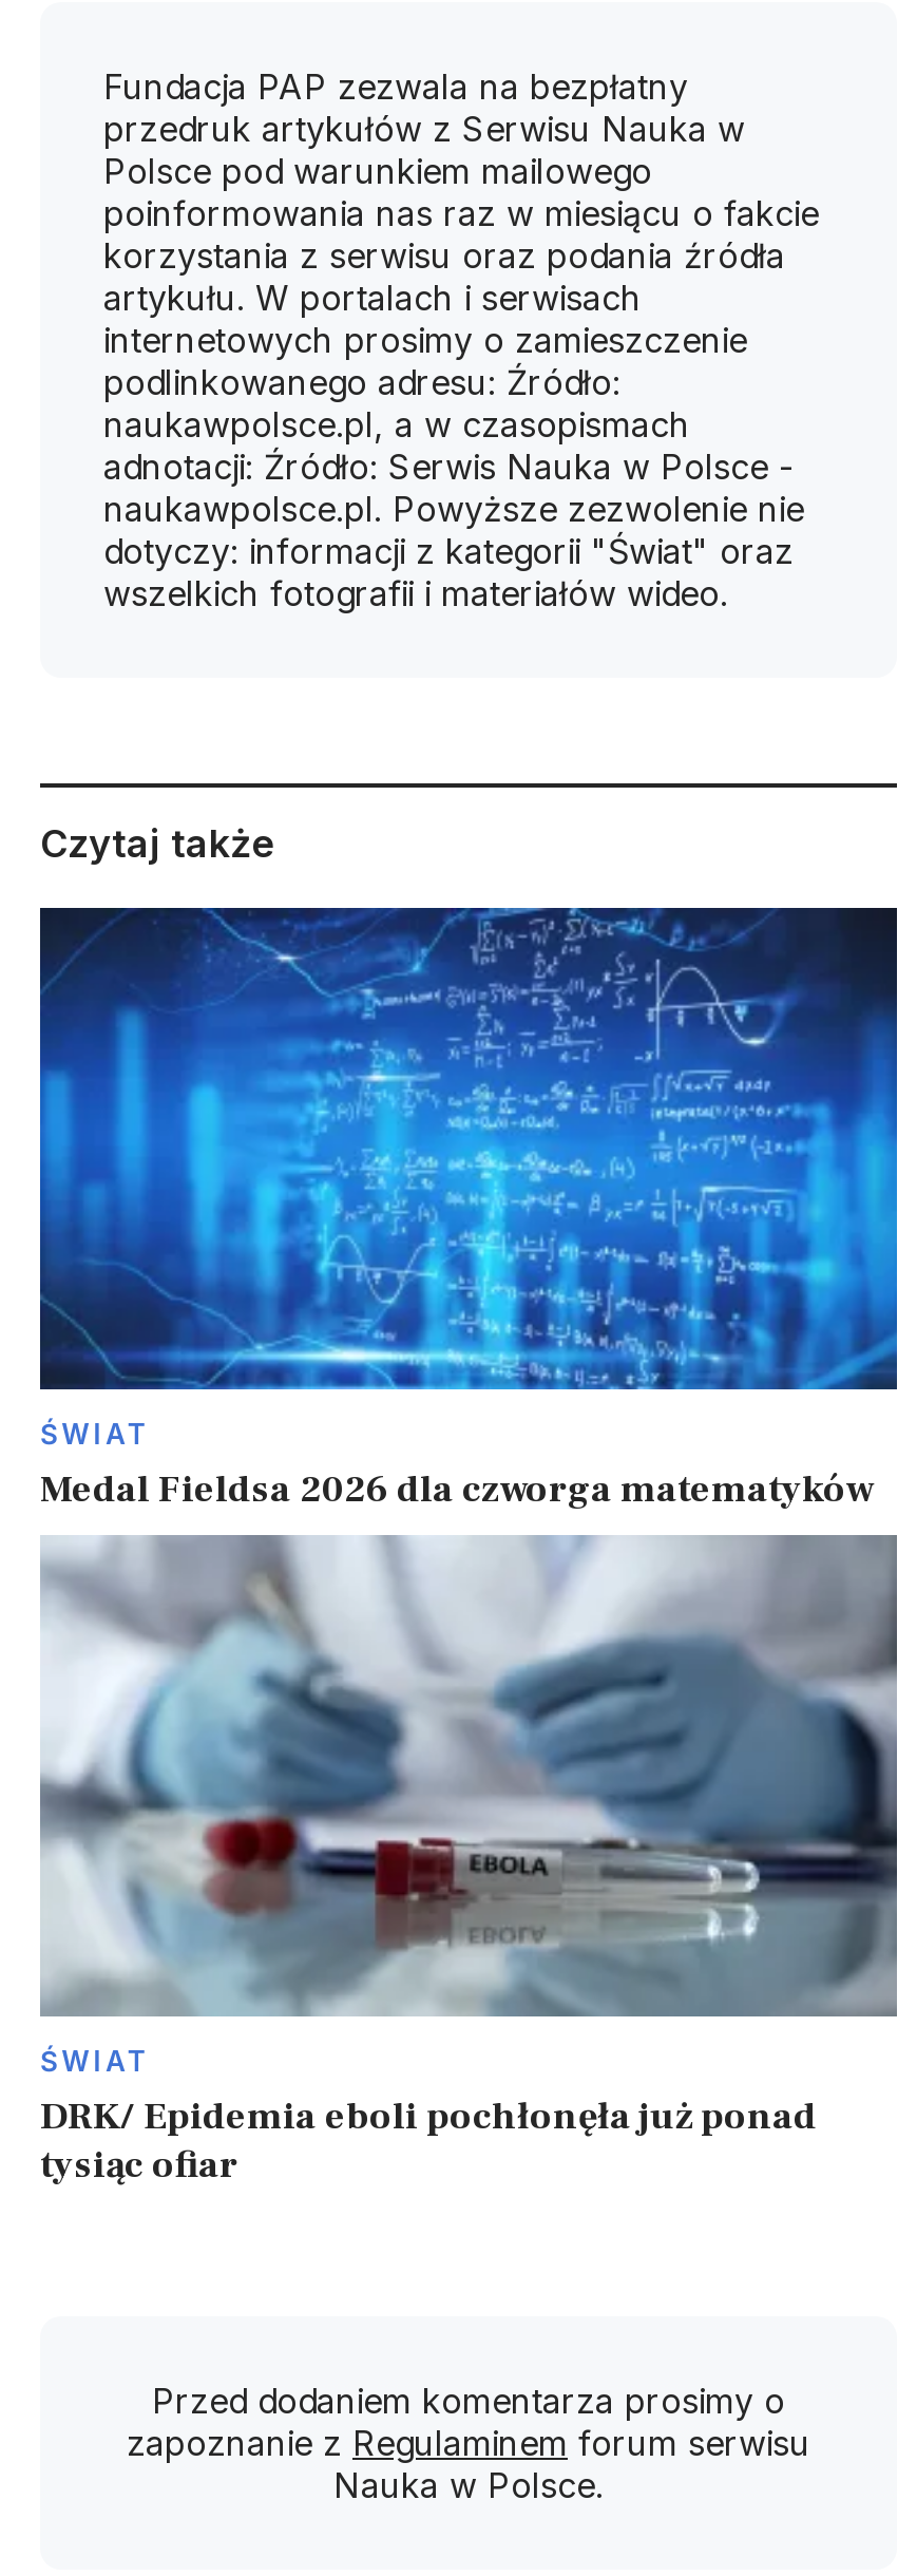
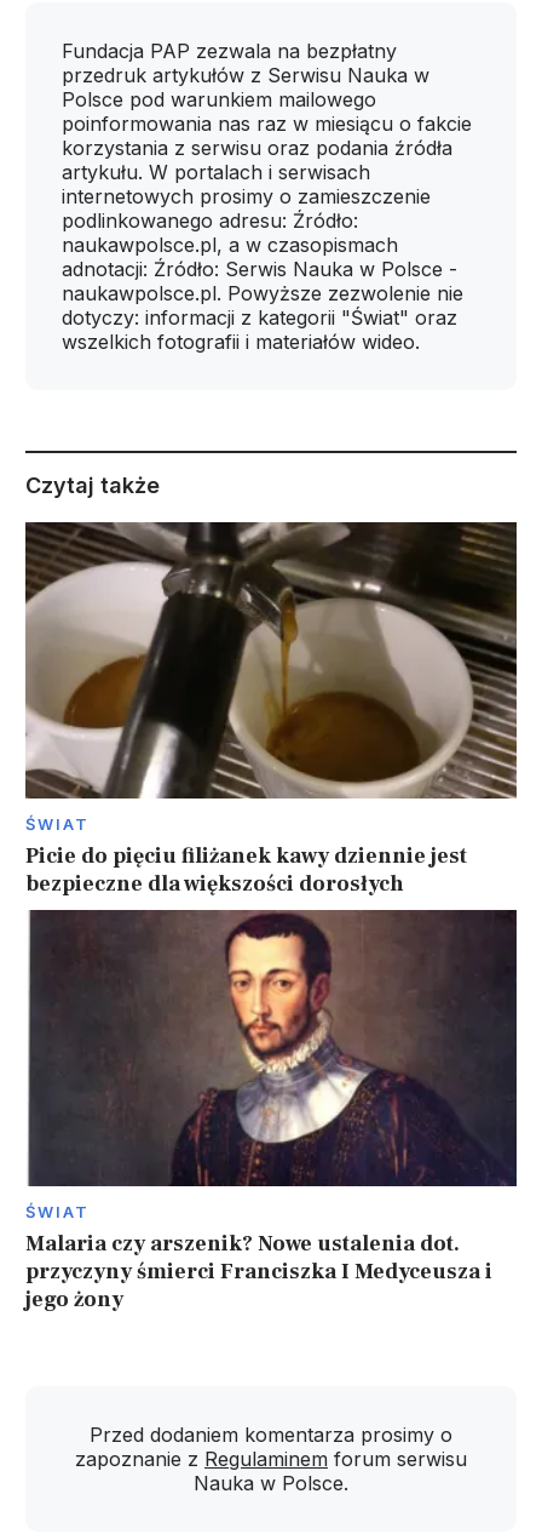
[38,906,899,1515] [image] | Medal Fieldsa 2026 dla czworga matematyków -> [24,521,518,898] [image] | Picie do pięciu filiżanek kawy dziennie jest | bezpieczne dla większości dorosłych
[38,1535,899,2190] [image] | DRK/ Epidemia eboli pochłonęła już ponad | tysiąc ofiar -> [25,909,517,1314] [image] | Malaria czy arszenik? Nowe ustalenia dot. | przyczyny śmierci Franciszka I Medyceusza i | jego żony

